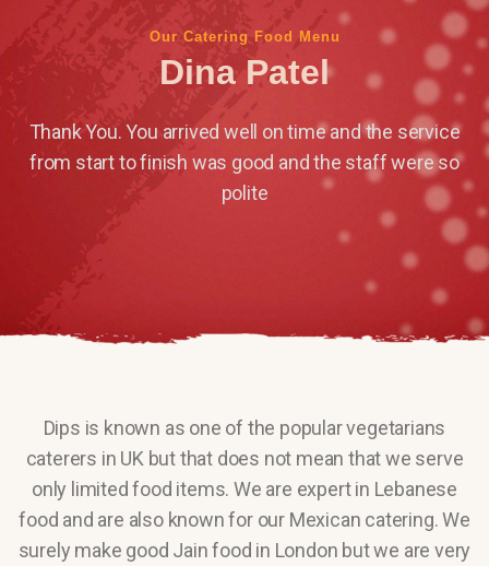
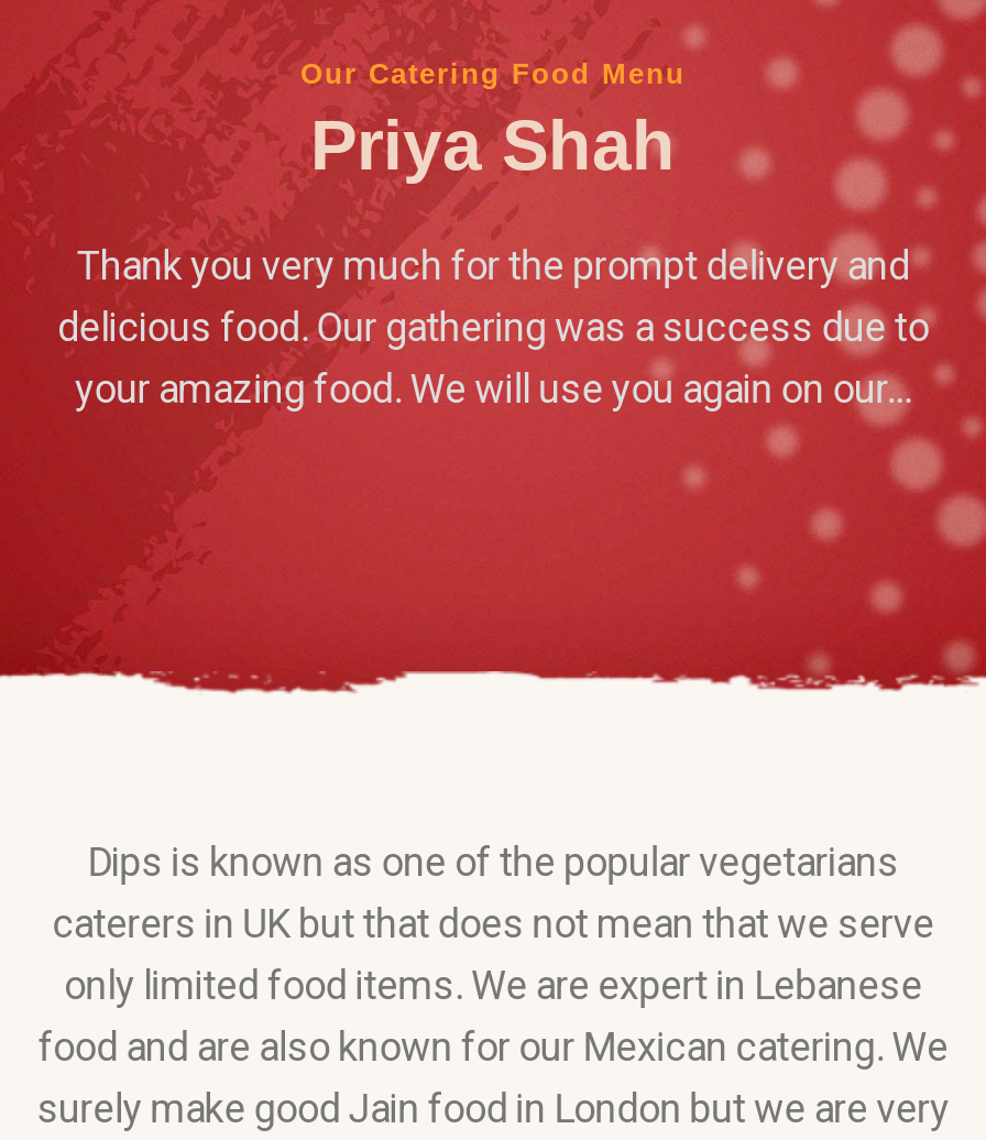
[159,52,330,91] Dina Patel -> [310,105,676,184] Priya Shah
[29,120,460,204] Thank You. You arrived well on time and the service | from start to finish was good and the staff were so | polite -> [57,241,929,410] Thank you very much for the prompt delivery and | delicious food. Our gathering was a success due to | your amazing food. We will use you again on our...

